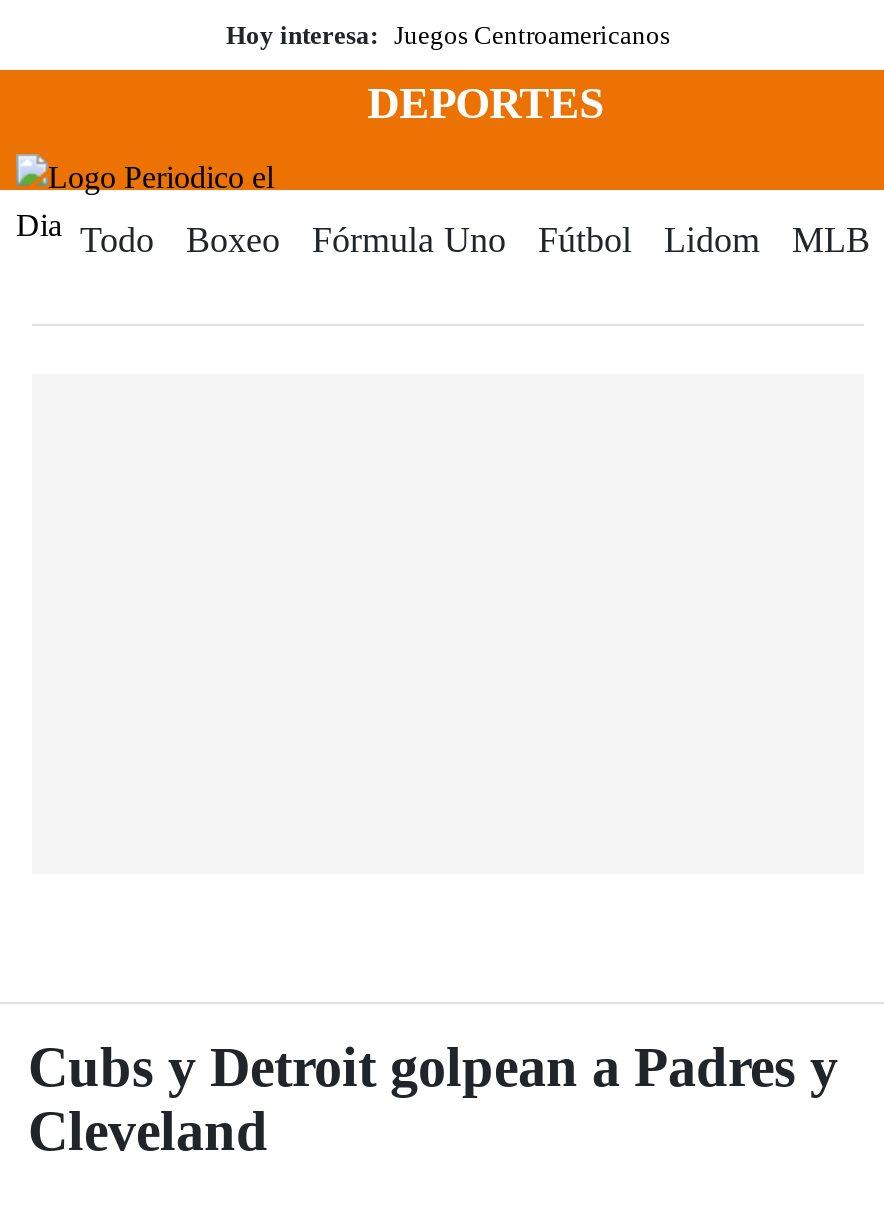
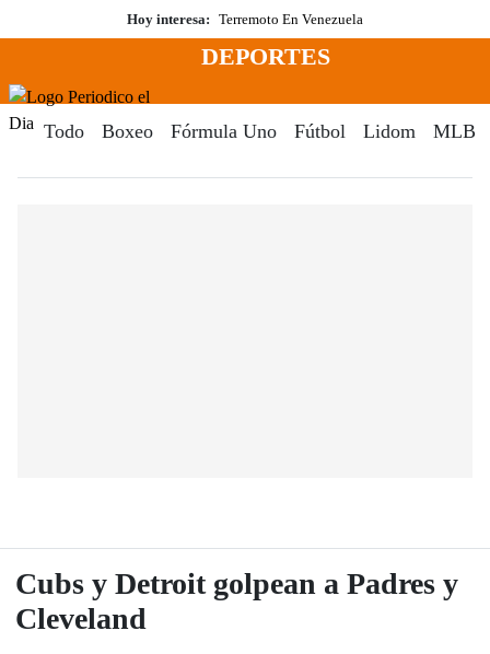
[226,20,670,50] Hoy interesa: Juegos Centroamericanos -> [127,11,363,27] Hoy interesa: Terremoto En Venezuela

